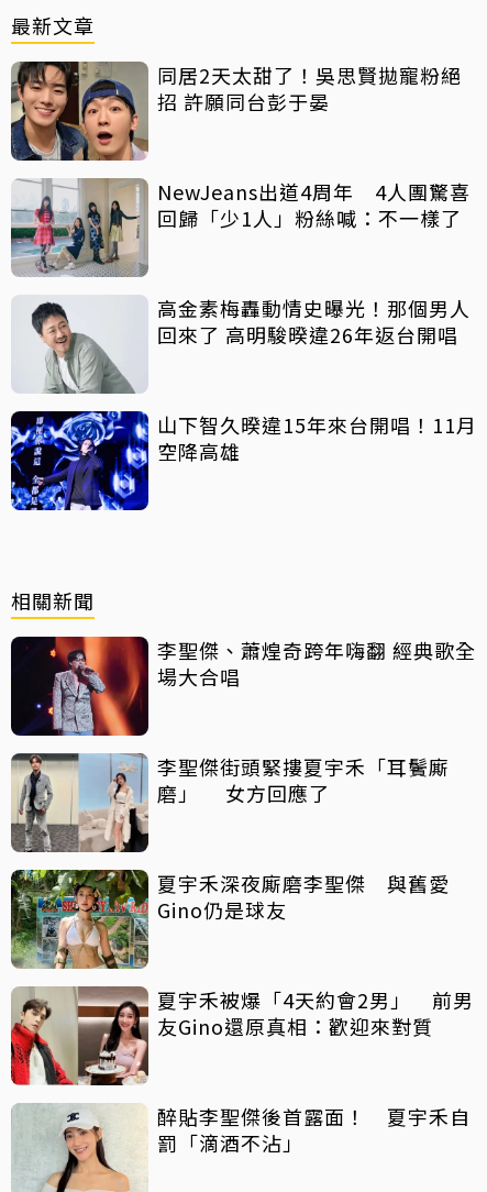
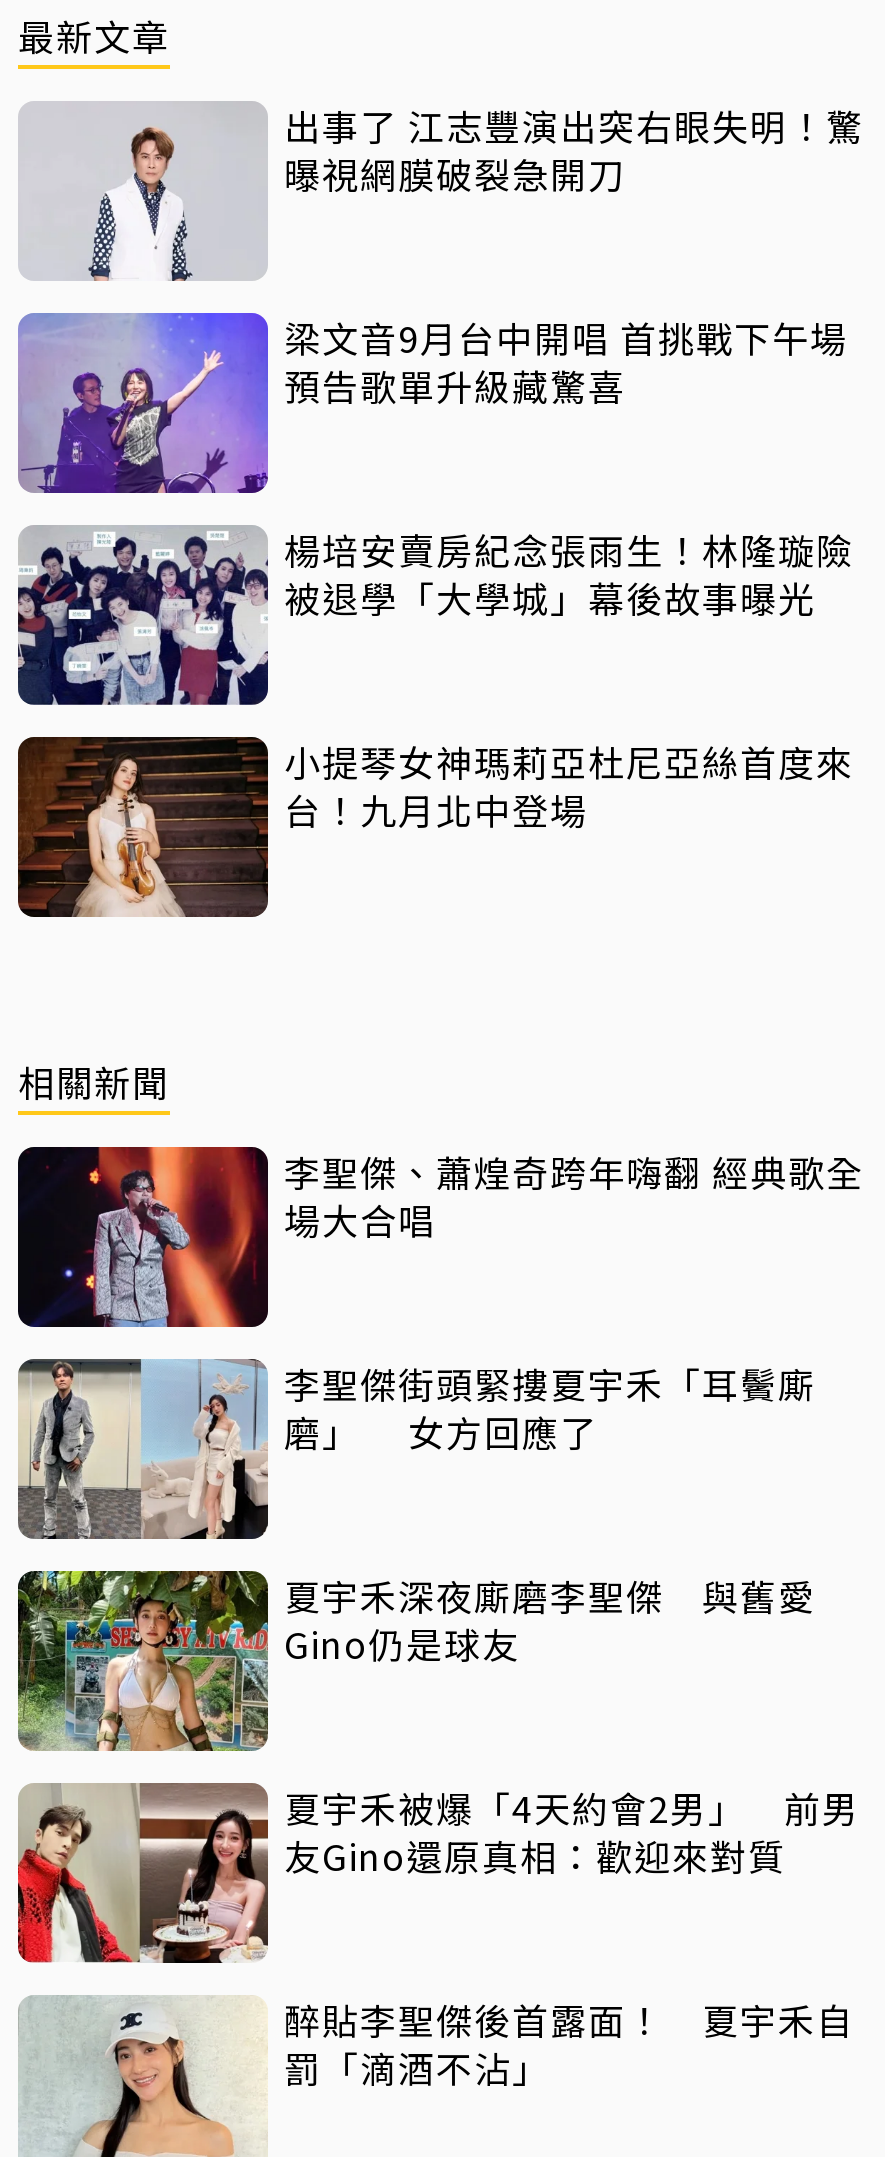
[10,60,462,162] [image] | 同居2天太甜了！吳思賢拋寵粉絕 | 招 許願同台彭于晏 -> [18,98,864,281] [image] | 出事了 江志豐演出突右眼失明！驚 | 曝視網膜破裂急開刀
[11,177,471,277] [image] | NewJeans出道4周年 4人團驚喜 | 回歸「少1人」粉絲喊：不一樣了 -> [18,310,848,495] [image] | 梁文音9月台中開唱 首挑戰下午場 | 預告歌單升級藏驚喜
[11,293,471,394] [image] | 高金素梅轟動情史曝光！那個男人 | 回來了 高明駿暌違26年返台開唱 -> [16,522,854,707] [image] | 楊培安賣房紀念張雨生！林隆璇險 | 被退學「大學城」幕後故事曝光
[10,410,477,511] [image] | 山下智久暌違15年來台開唱！11月 | 空降高雄 -> [16,734,854,919] [image] | 小提琴女神瑪莉亞杜尼亞絲首度來 | 台！九月北中登場

